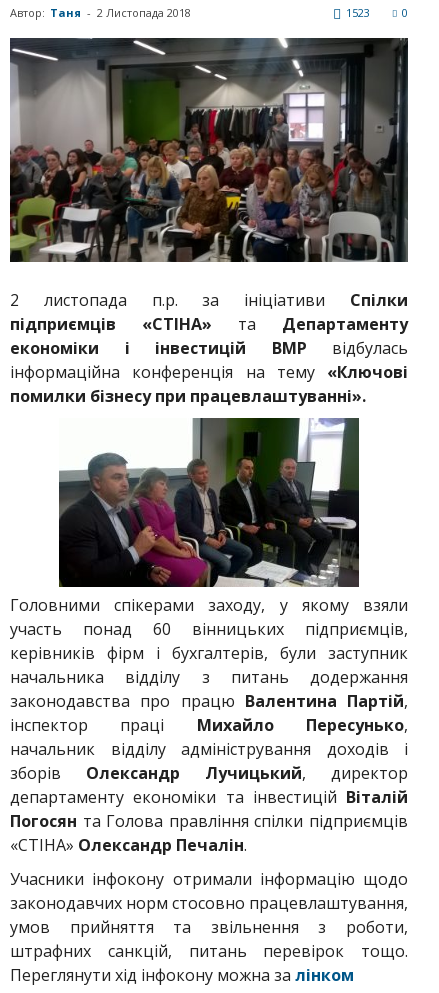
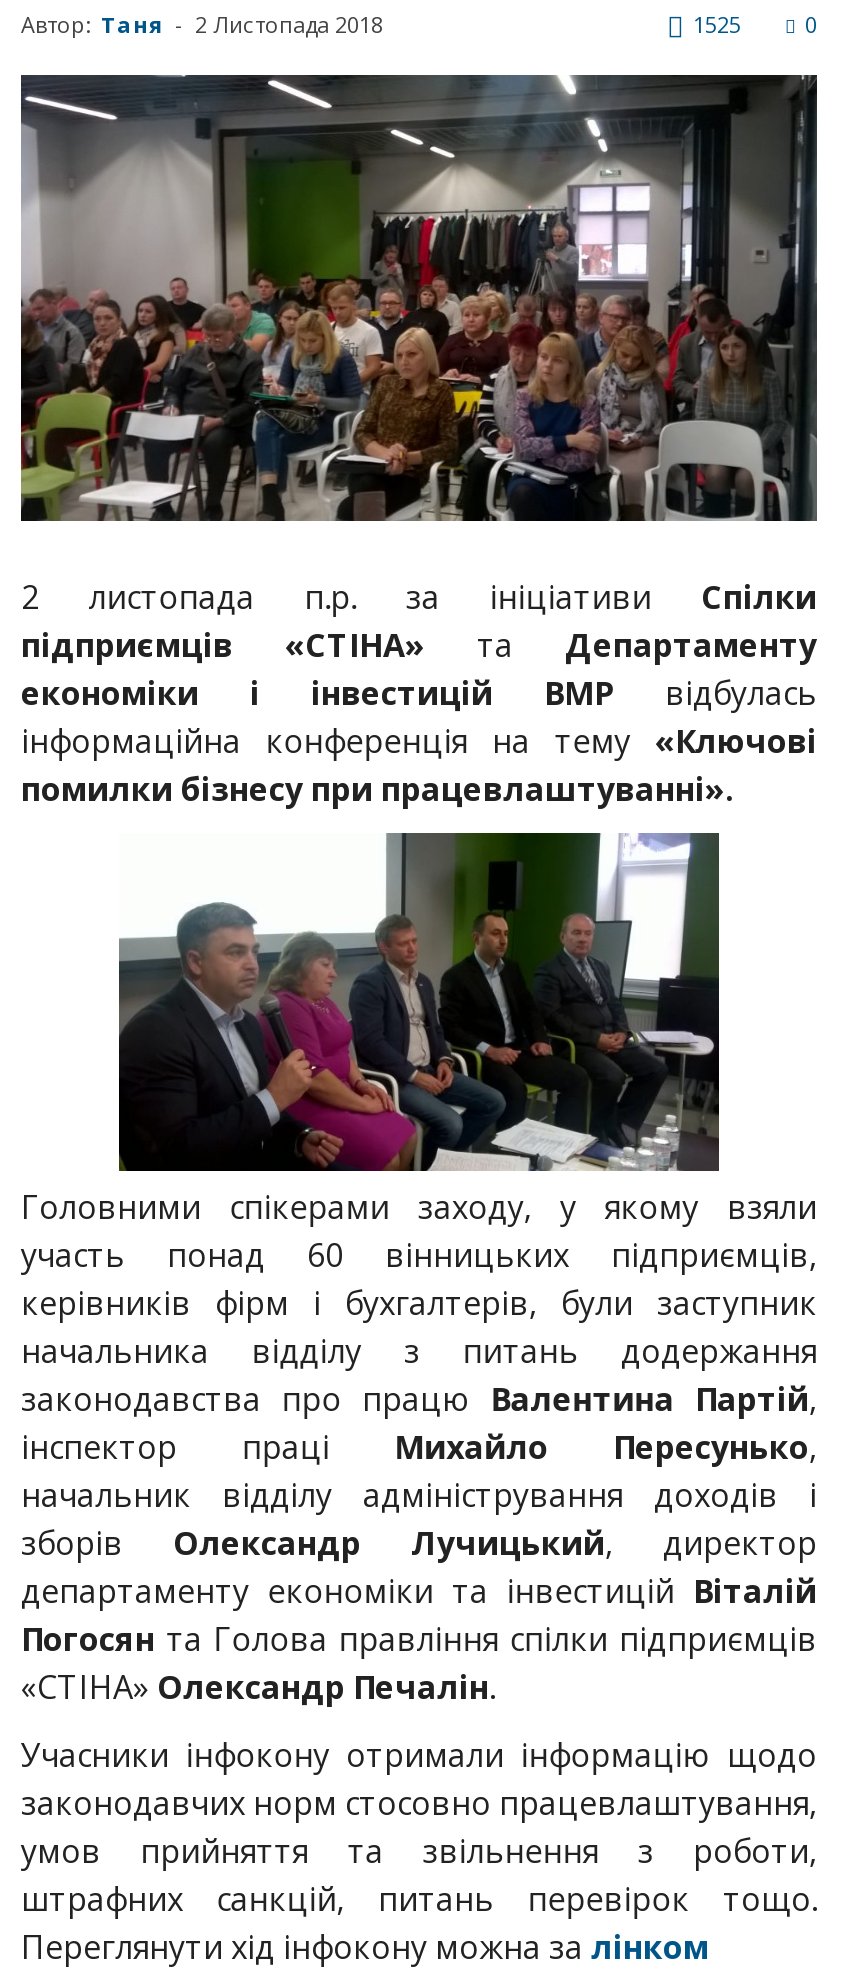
[346,5,370,20] 1523 -> [693,9,741,39] 1525

